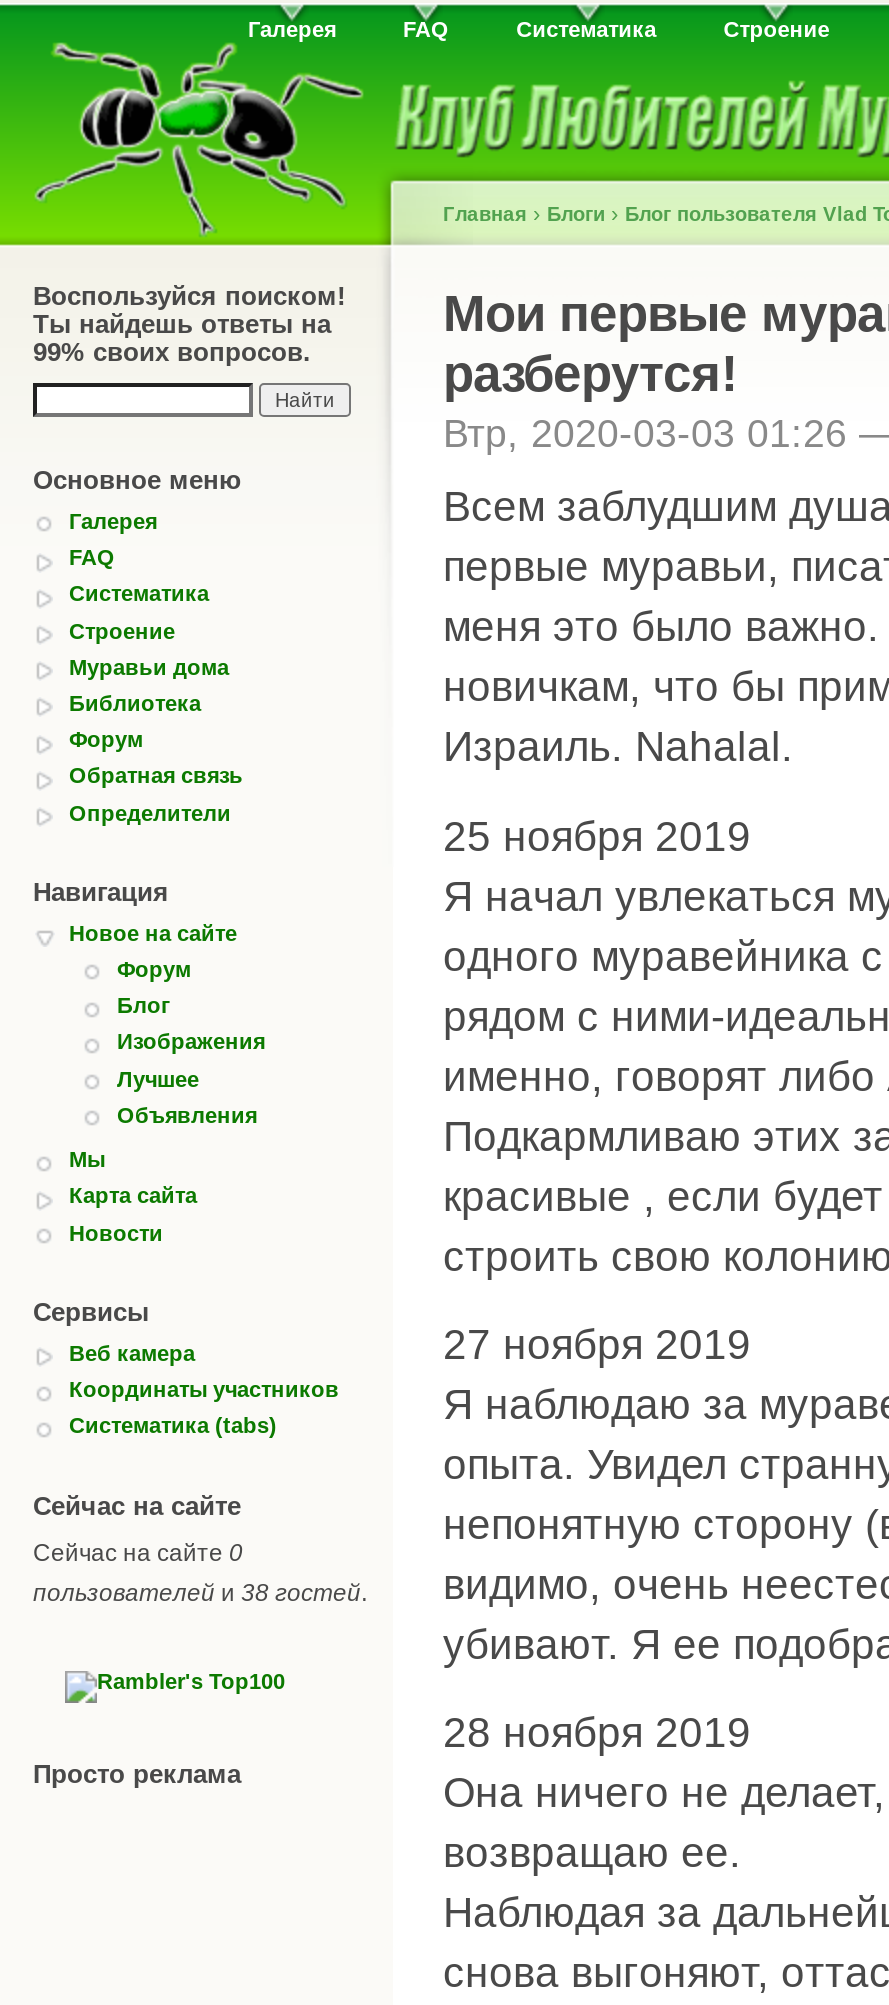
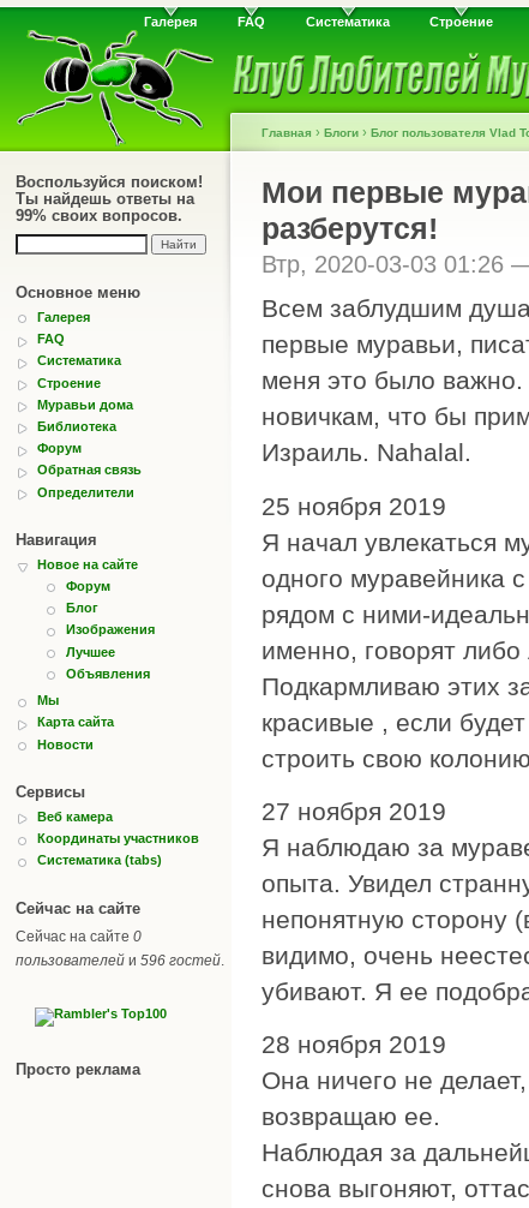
[33,1578,367,1606] пользователей и 38 гостей. -> [16,952,224,969] пользователей и 596 гостей.

